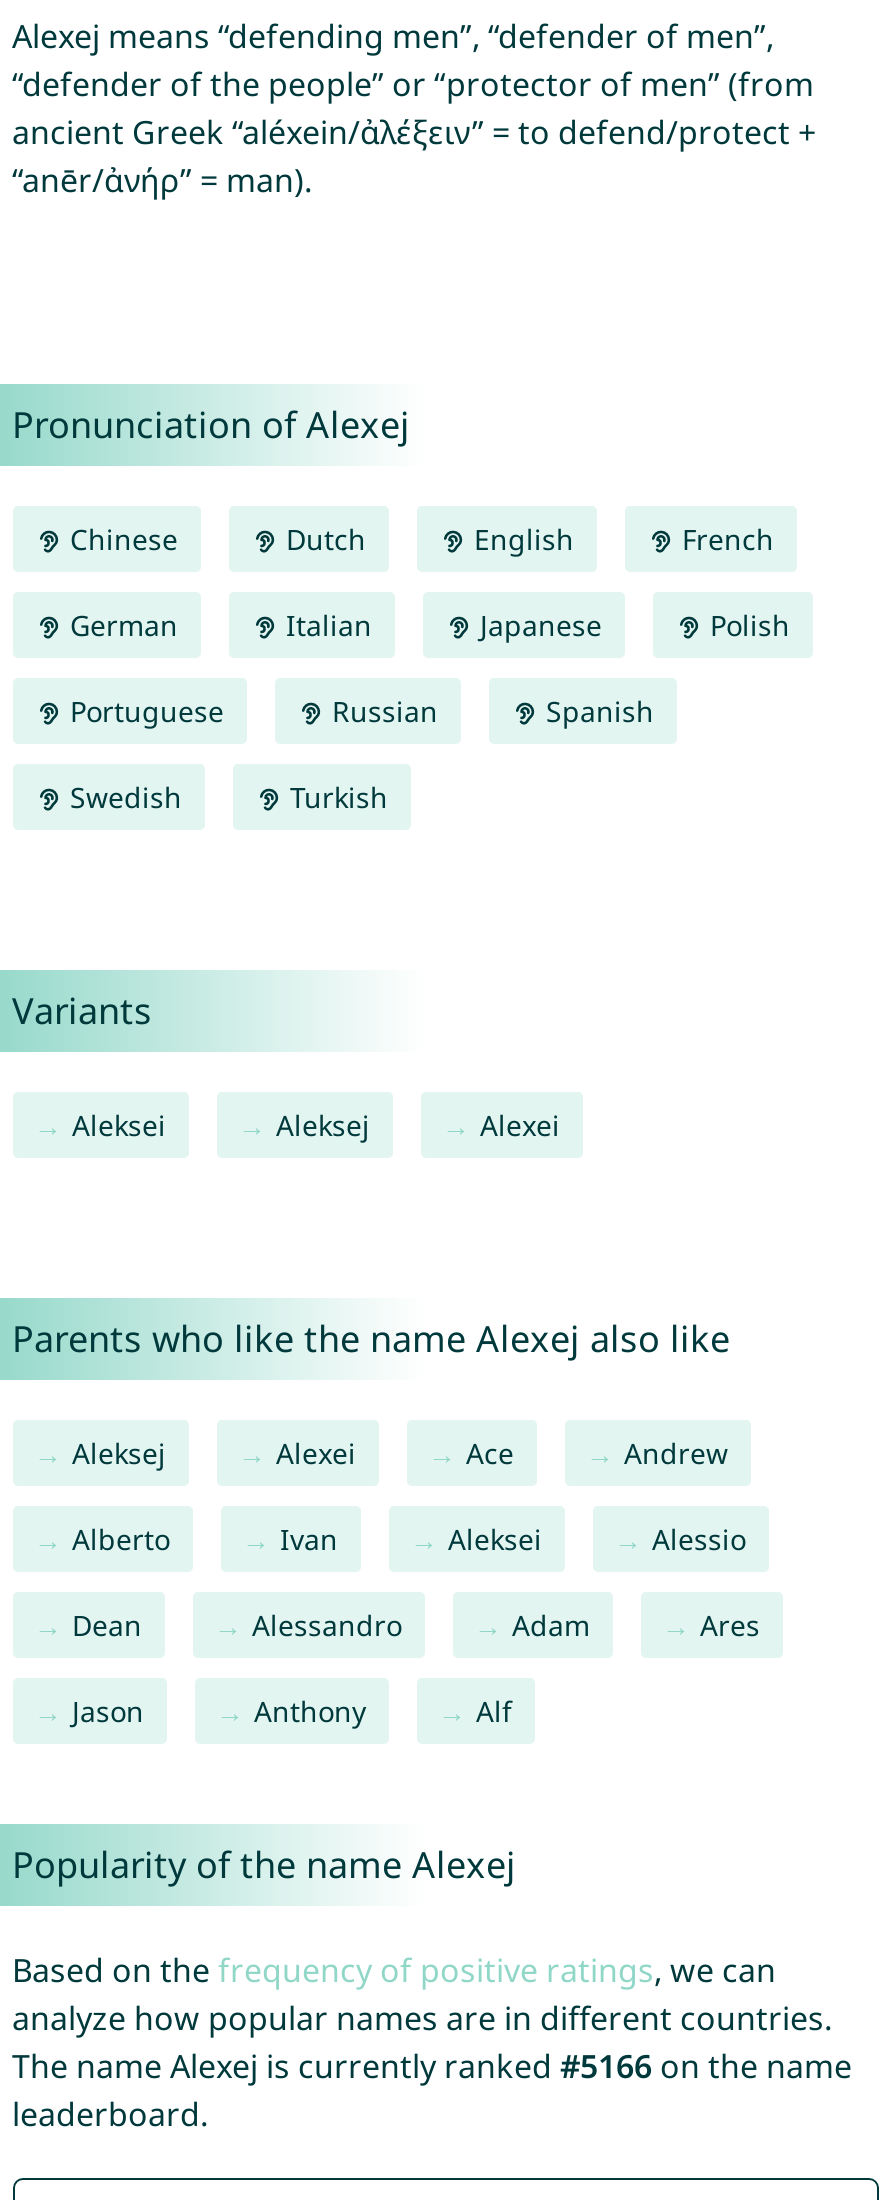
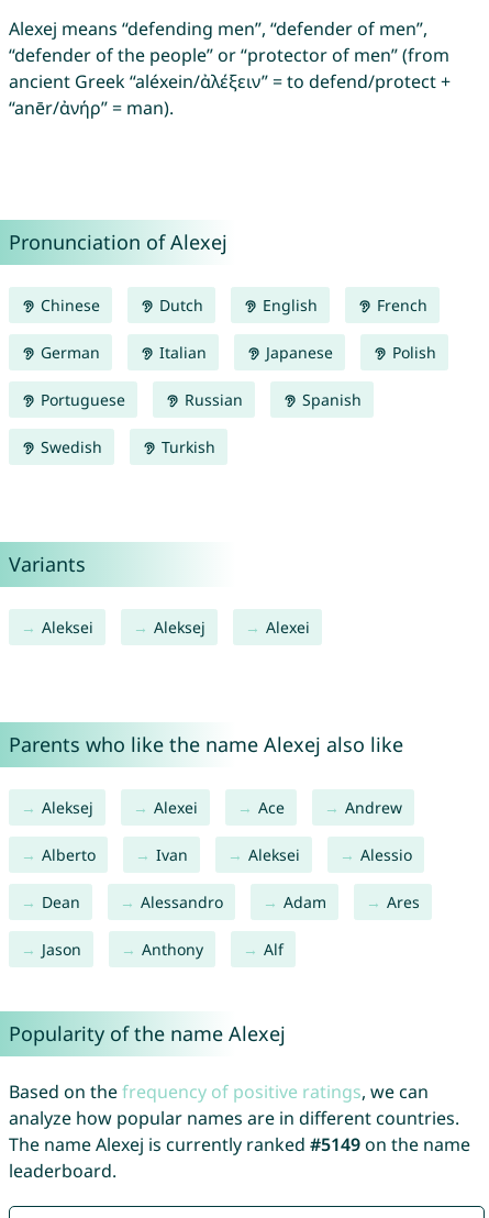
[12,2044,852,2088] The name Alexej is currently ranked #5166 on the name -> [8,1132,470,1156] The name Alexej is currently ranked #5149 on the name

